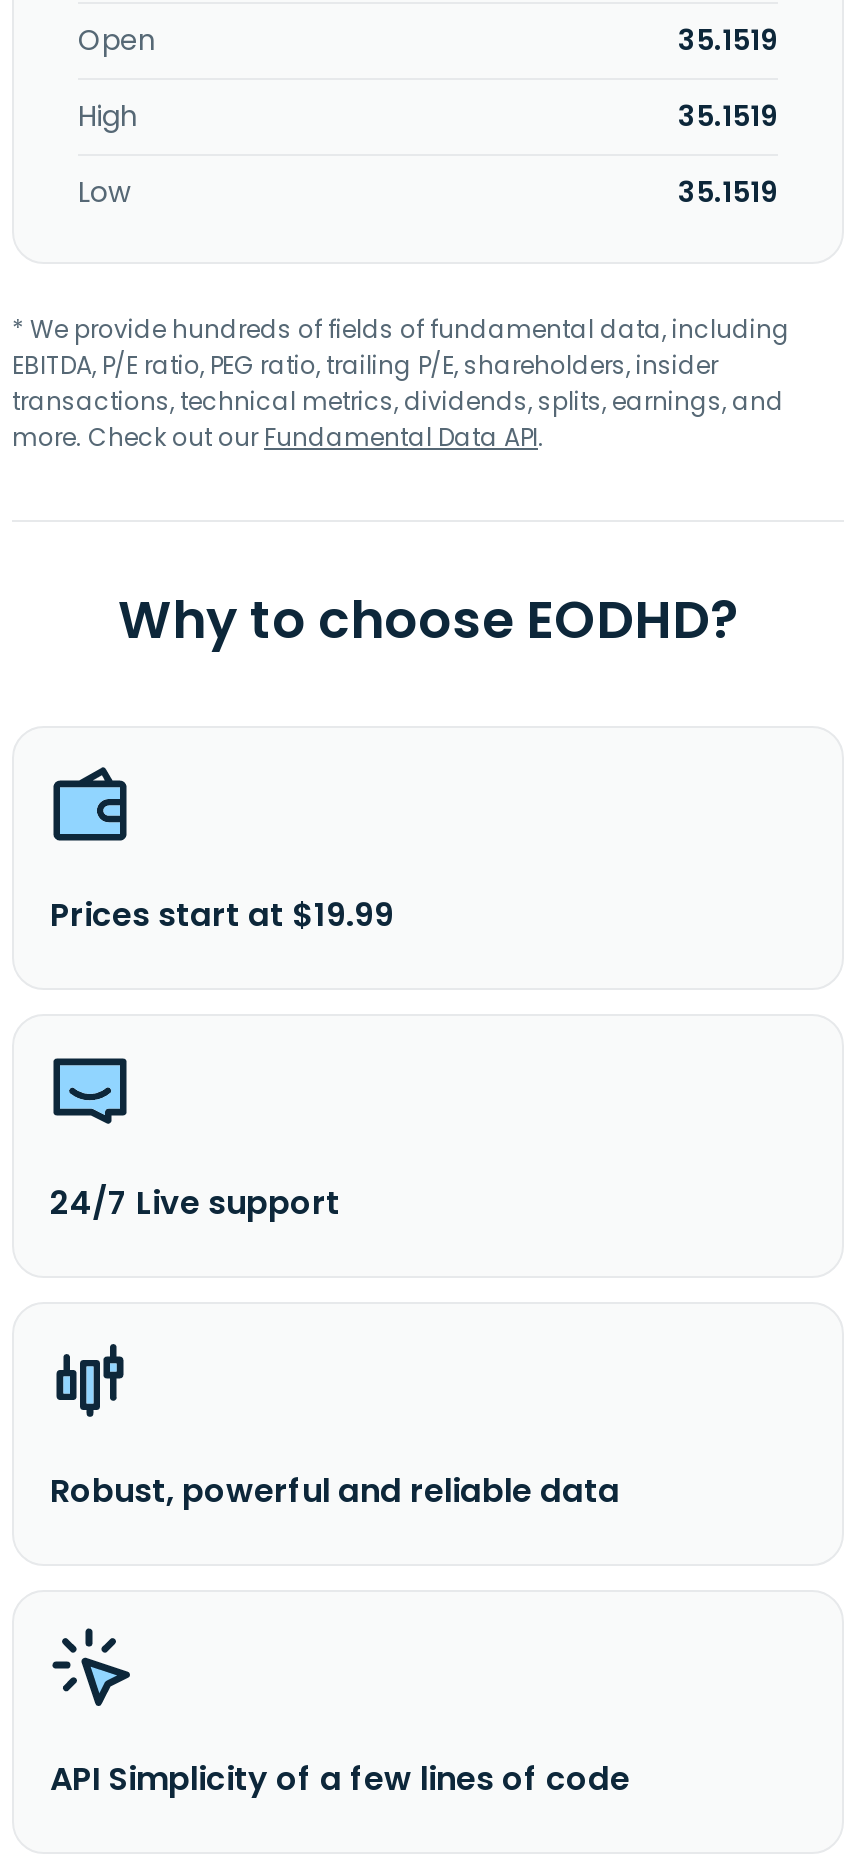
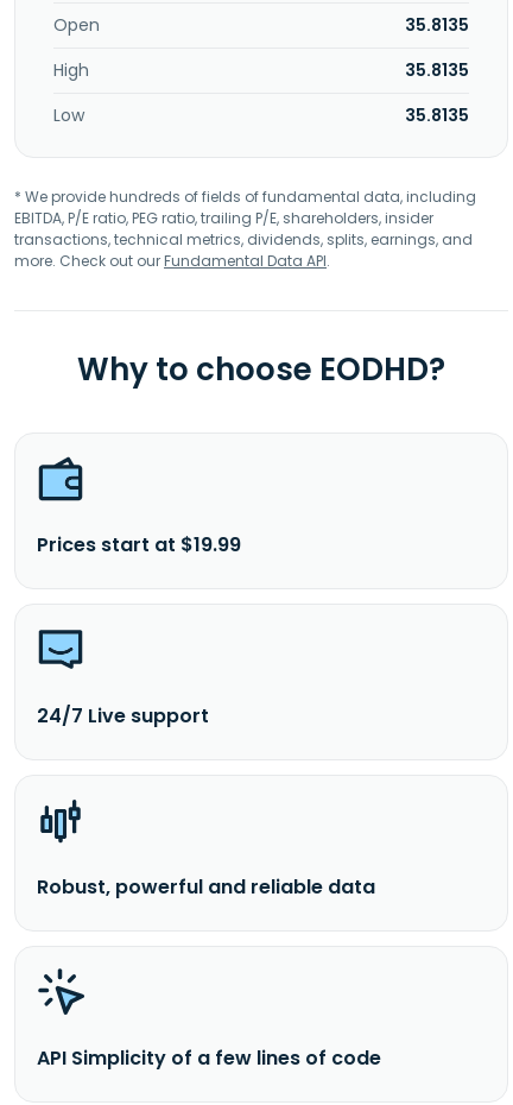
[678,20,778,60] 35.1519 -> [405,13,469,37] 35.8135
[678,96,778,136] 35.1519 -> [405,58,469,82] 35.8135
[678,172,778,212] 35.1519 -> [405,103,469,127] 35.8135

